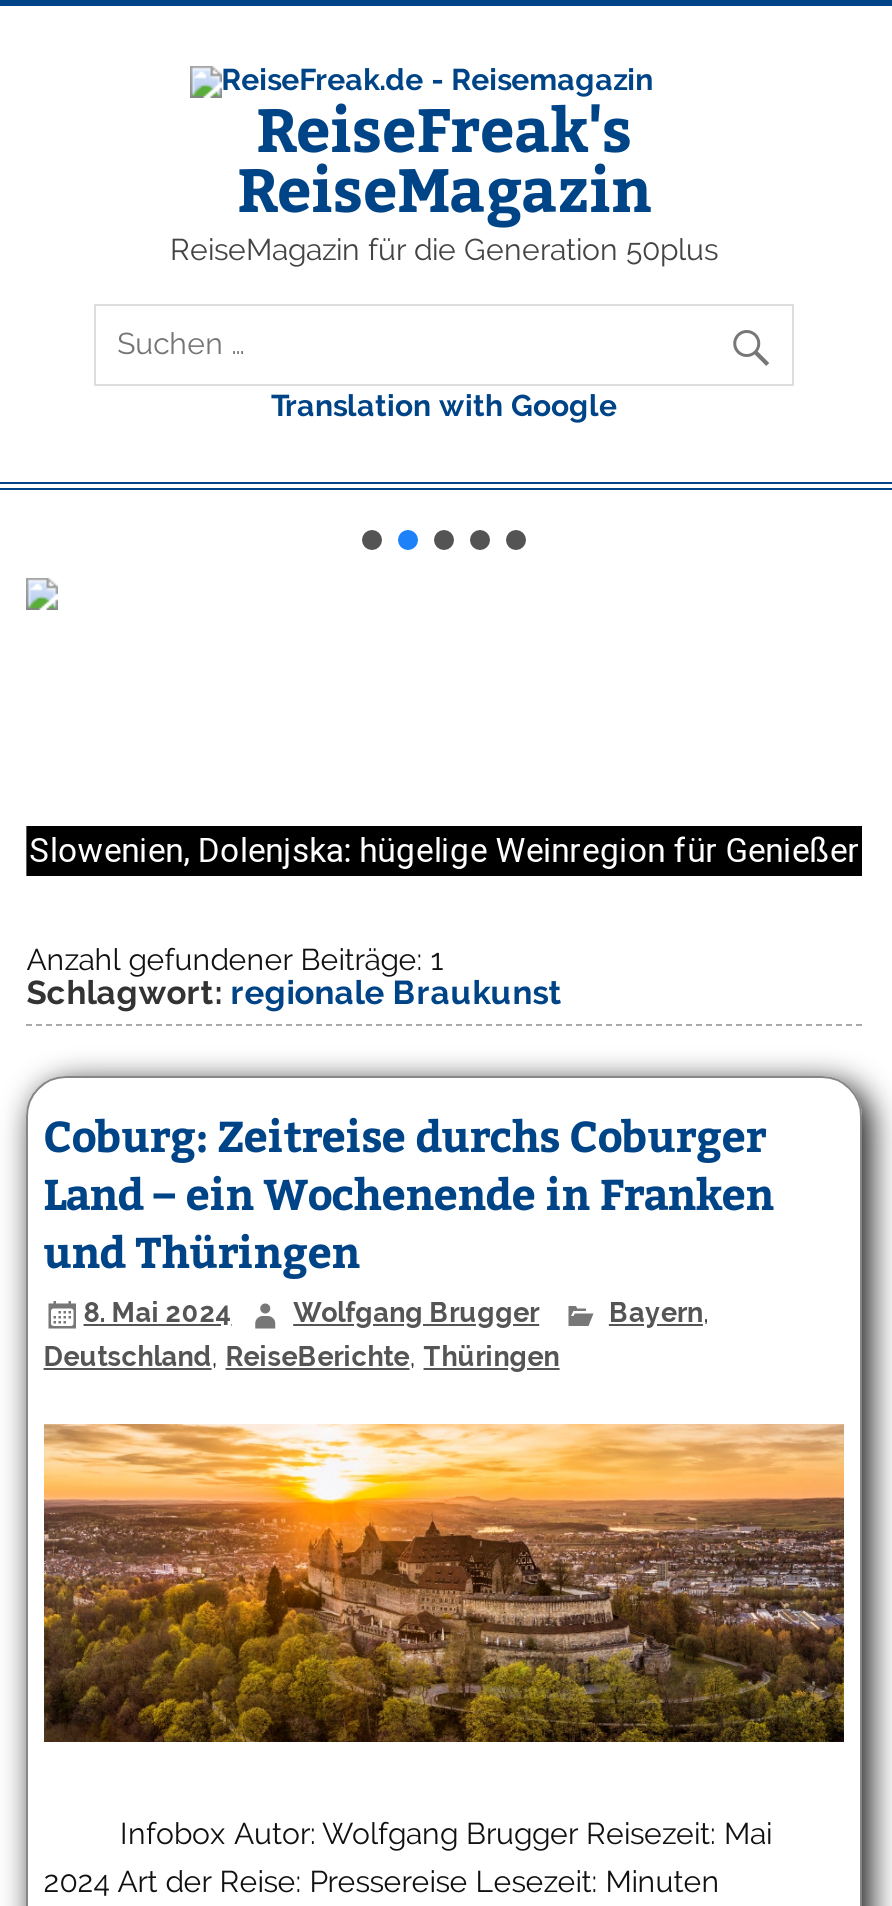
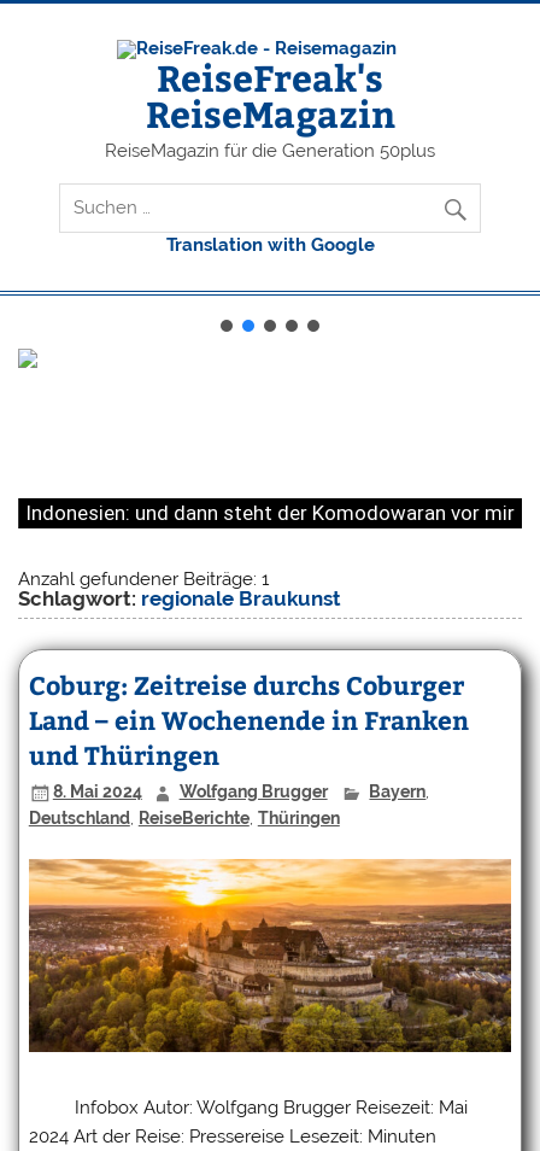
[29,829,859,869] Slowenien, Dolenjska: hügelige Weinregion für Genießer -> [26,500,514,524] Indonesien: und dann steht der Komodowaran vor mir

